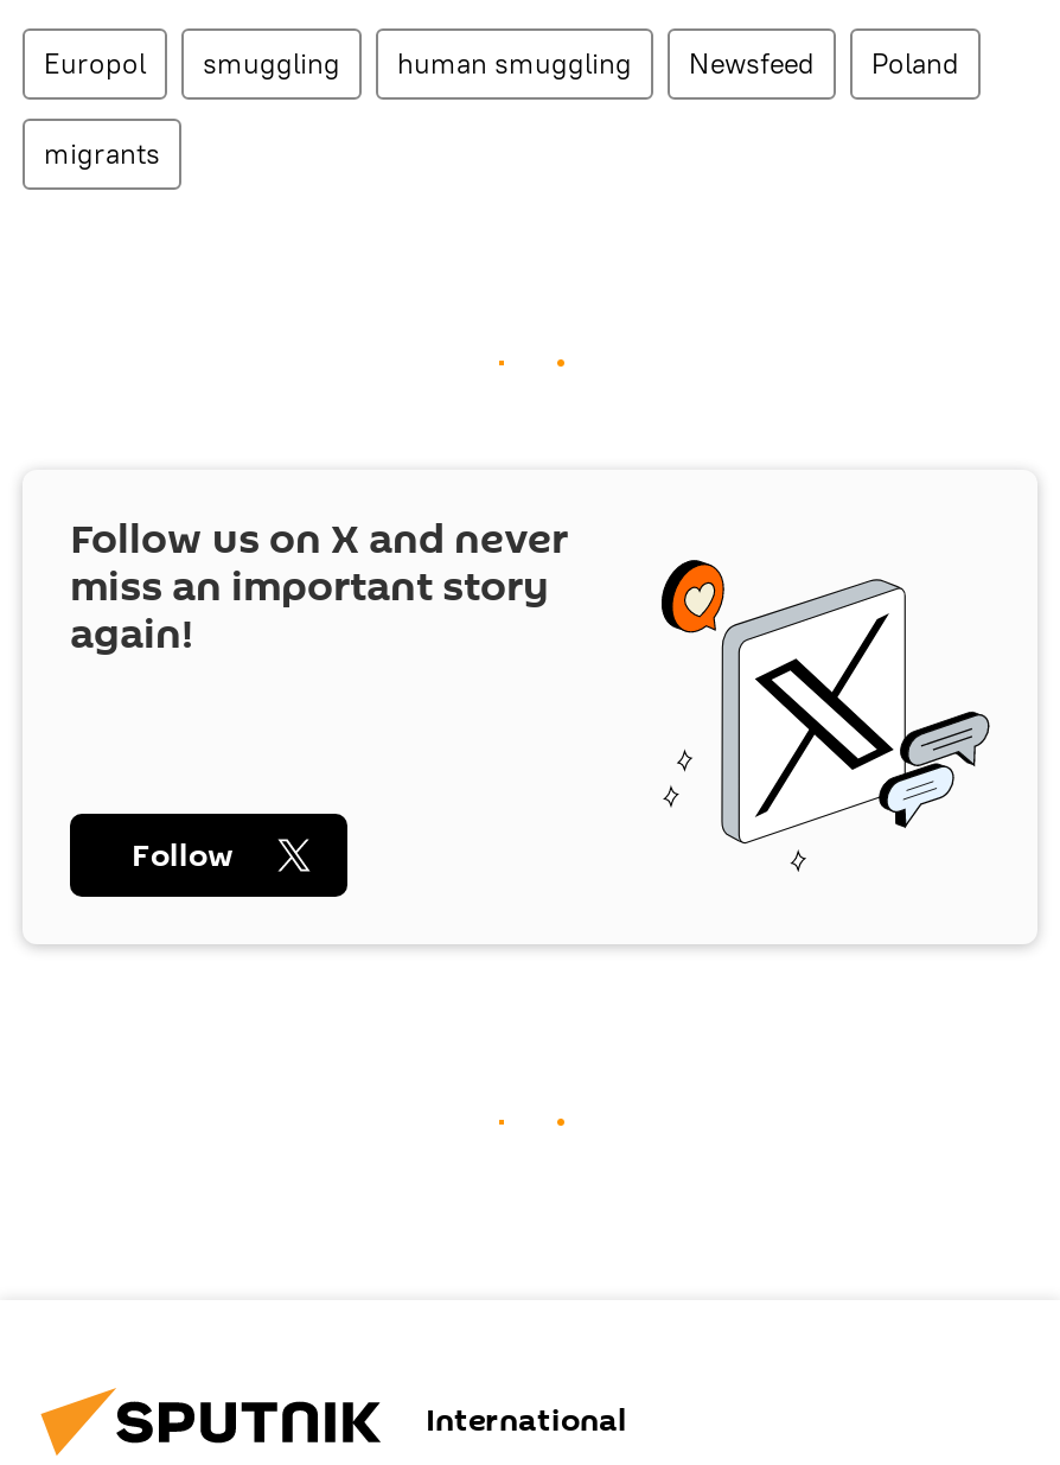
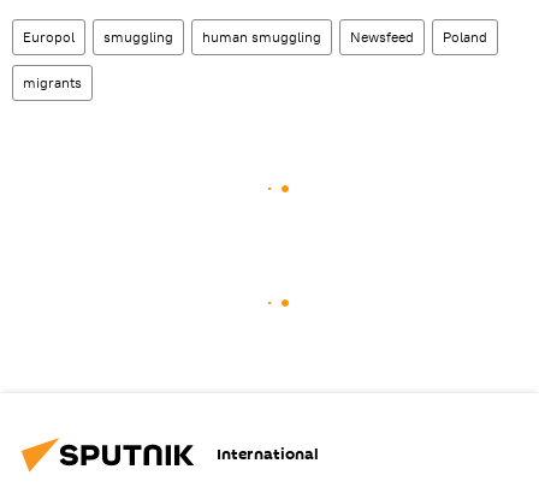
[70,509,992,873] [image] | Follow us on X and never | miss an important story | again! -> none
[132,832,234,877] Follow -> none

